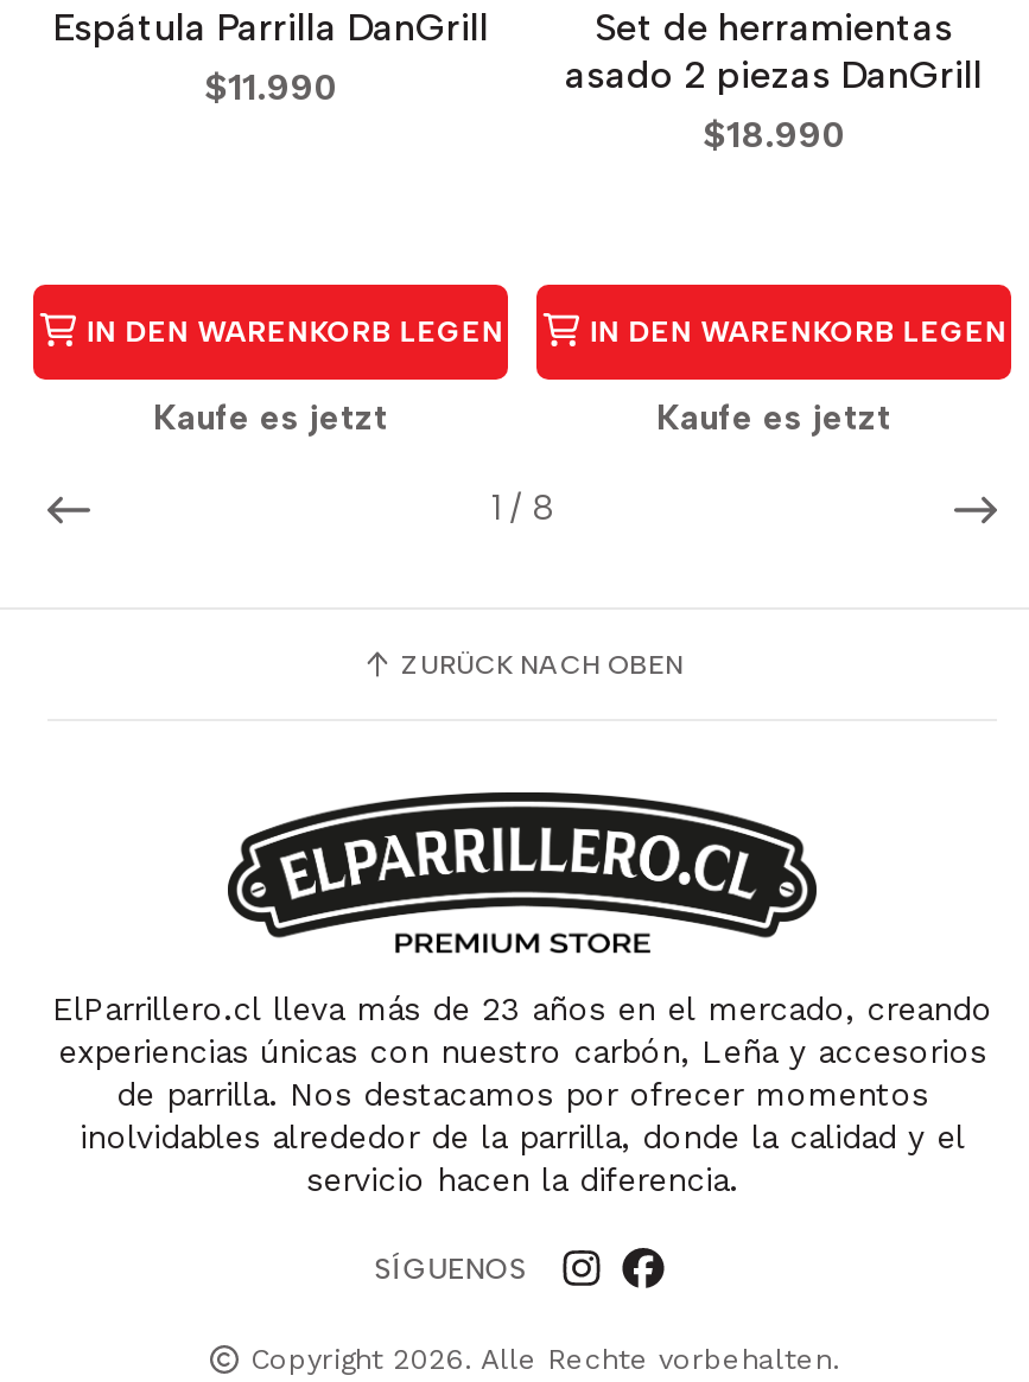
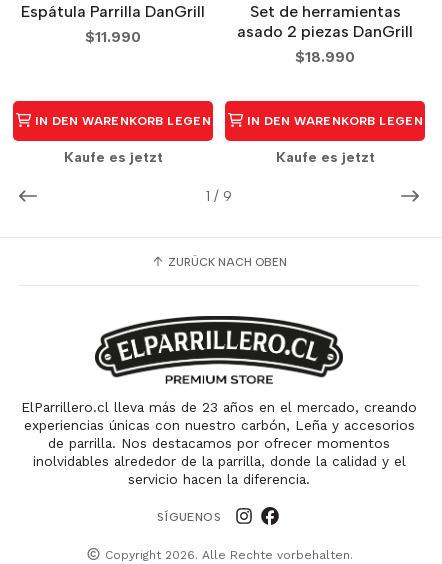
[491,487,553,530] 1 / 8 -> [206,187,232,205] 1 / 9

